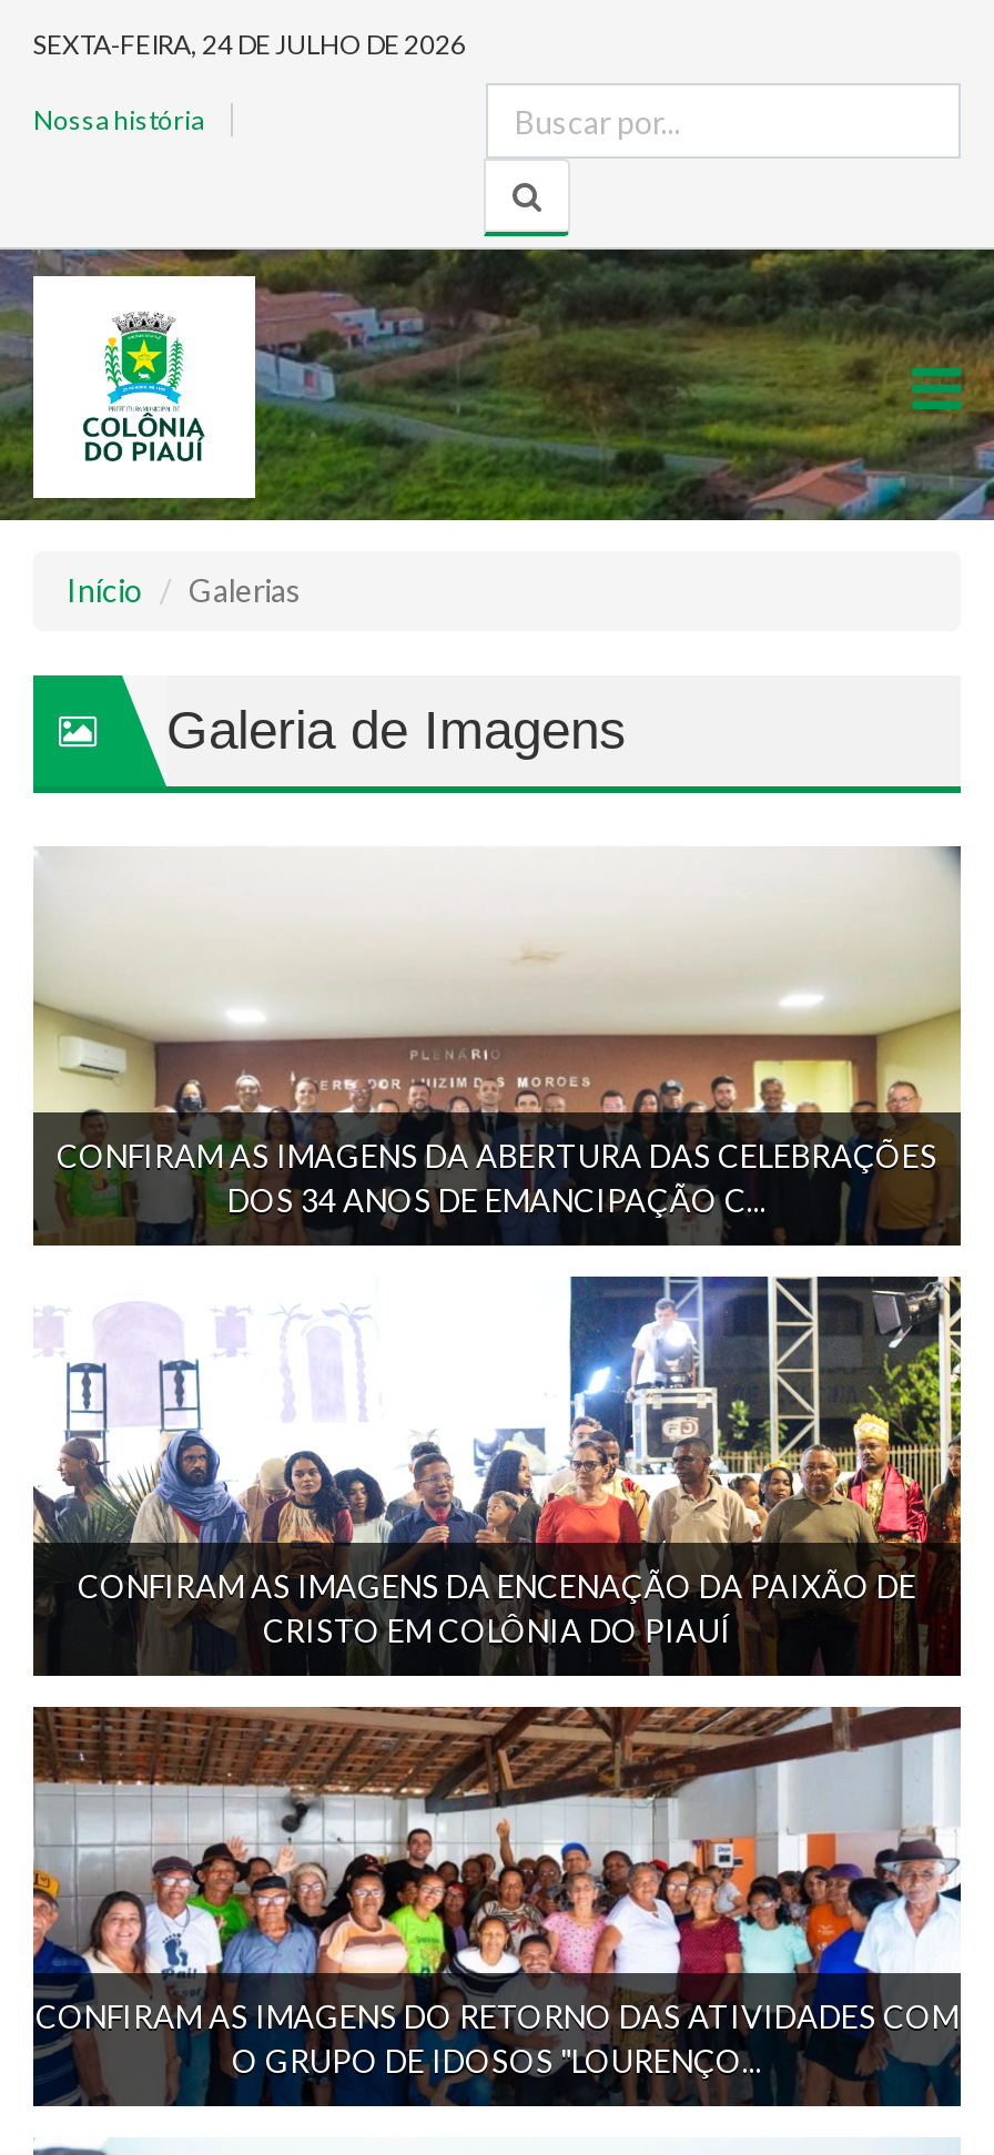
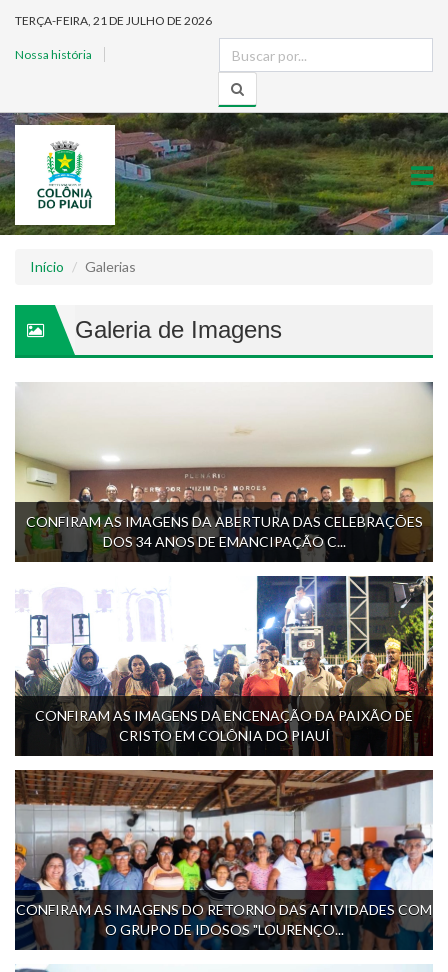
[33,28,466,61] SEXTA-FEIRA, 24 DE JULHO DE 2026 -> [15,13,212,28] TERÇA-FEIRA, 21 DE JULHO DE 2026

